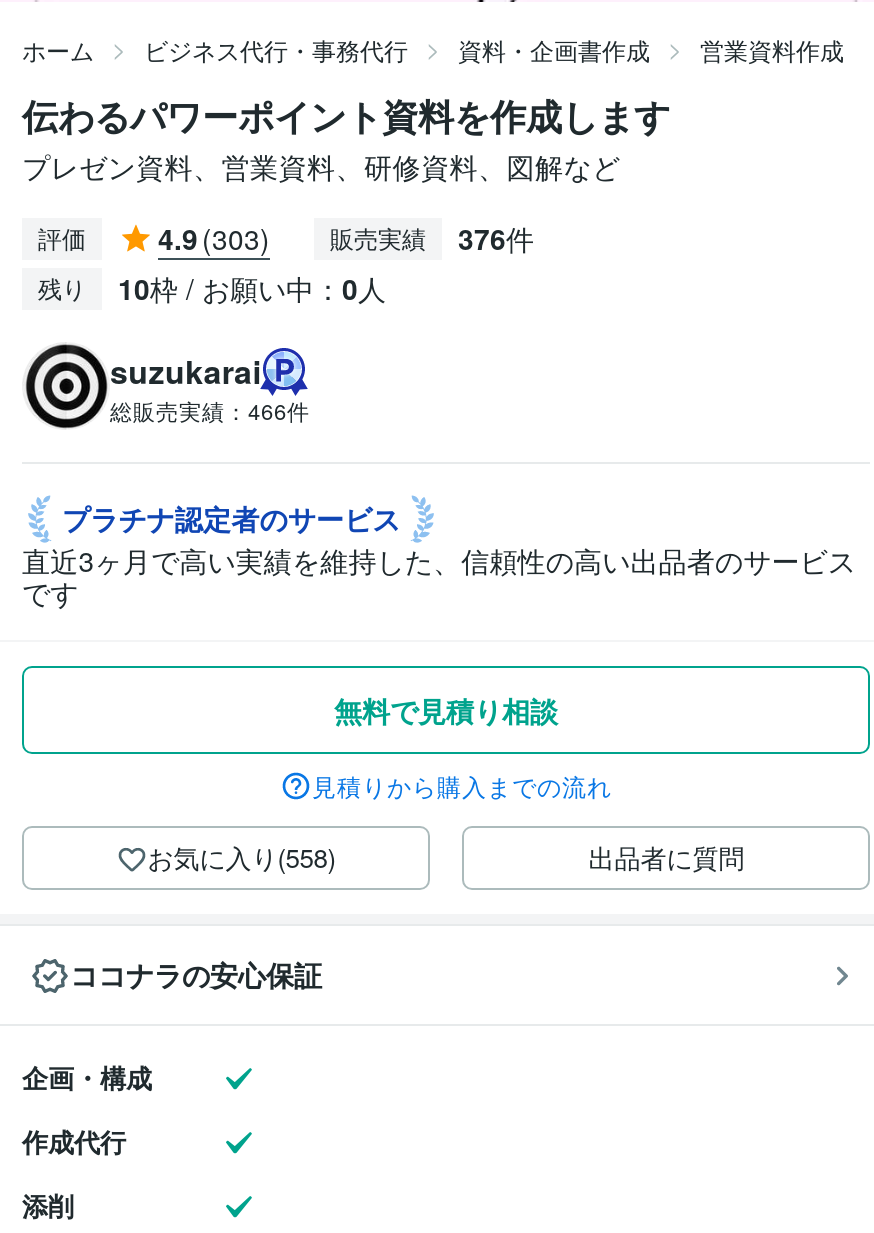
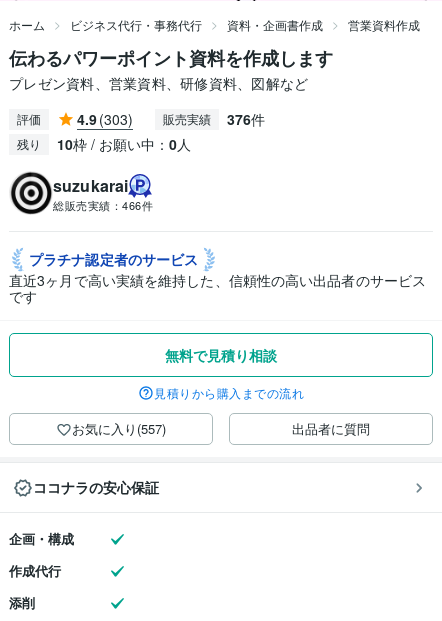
[148,838,336,876] お気に入り(558) -> [72,419,166,438] お気に入り(557)

